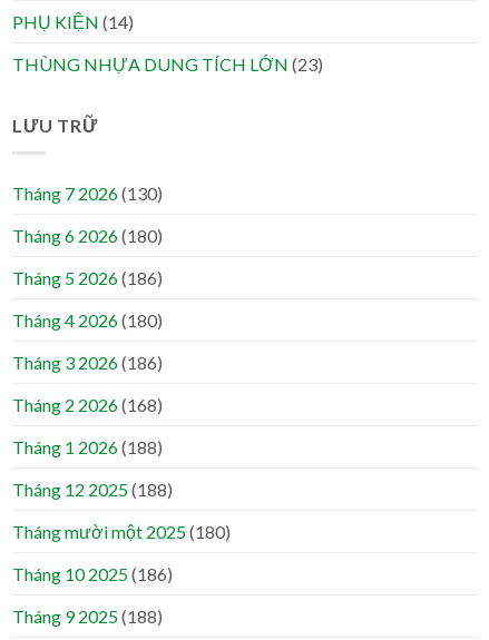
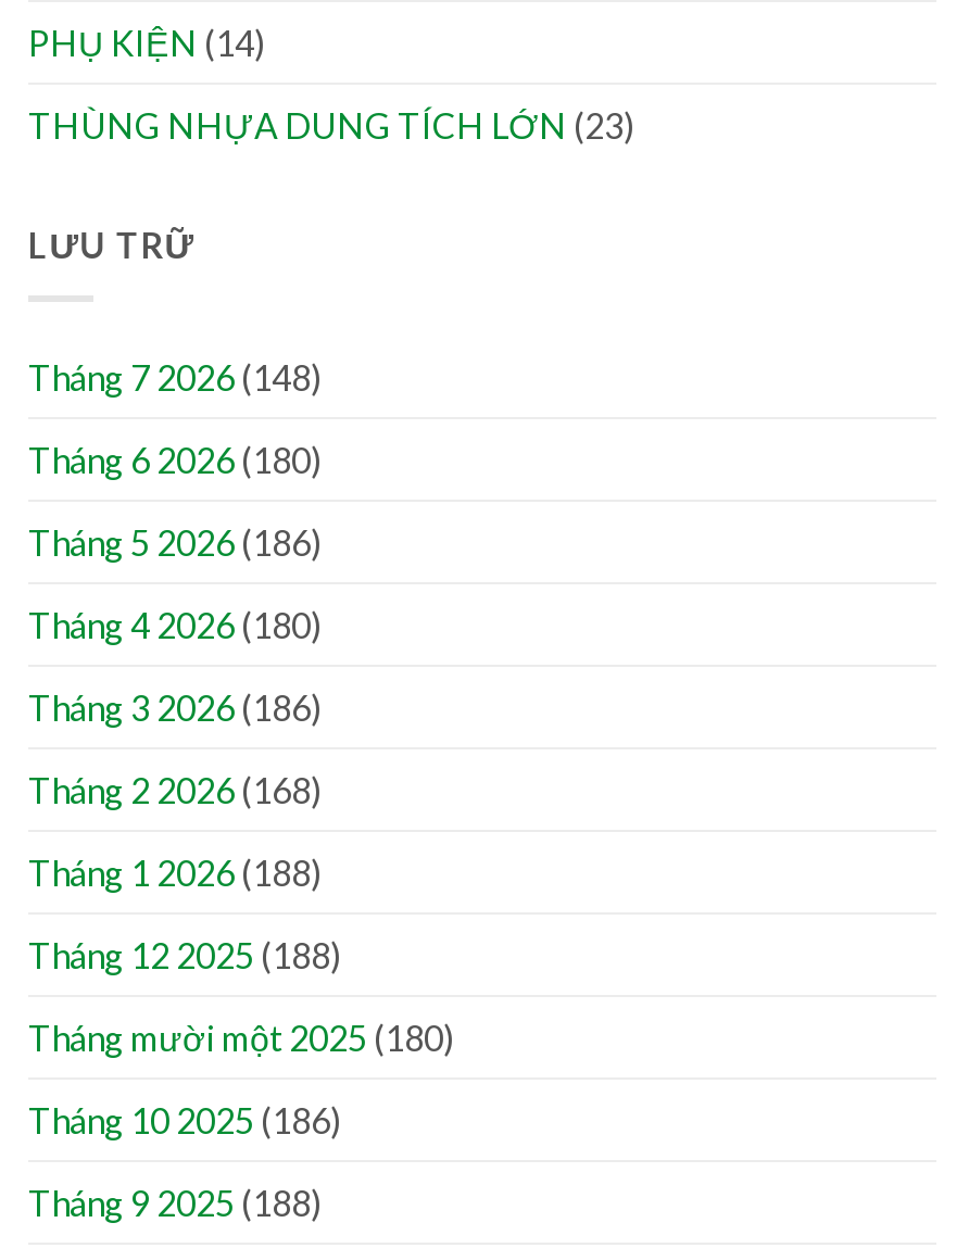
[12,182,163,203] Tháng 7 2026 (130) -> [28,355,322,397] Tháng 7 2026 (148)

